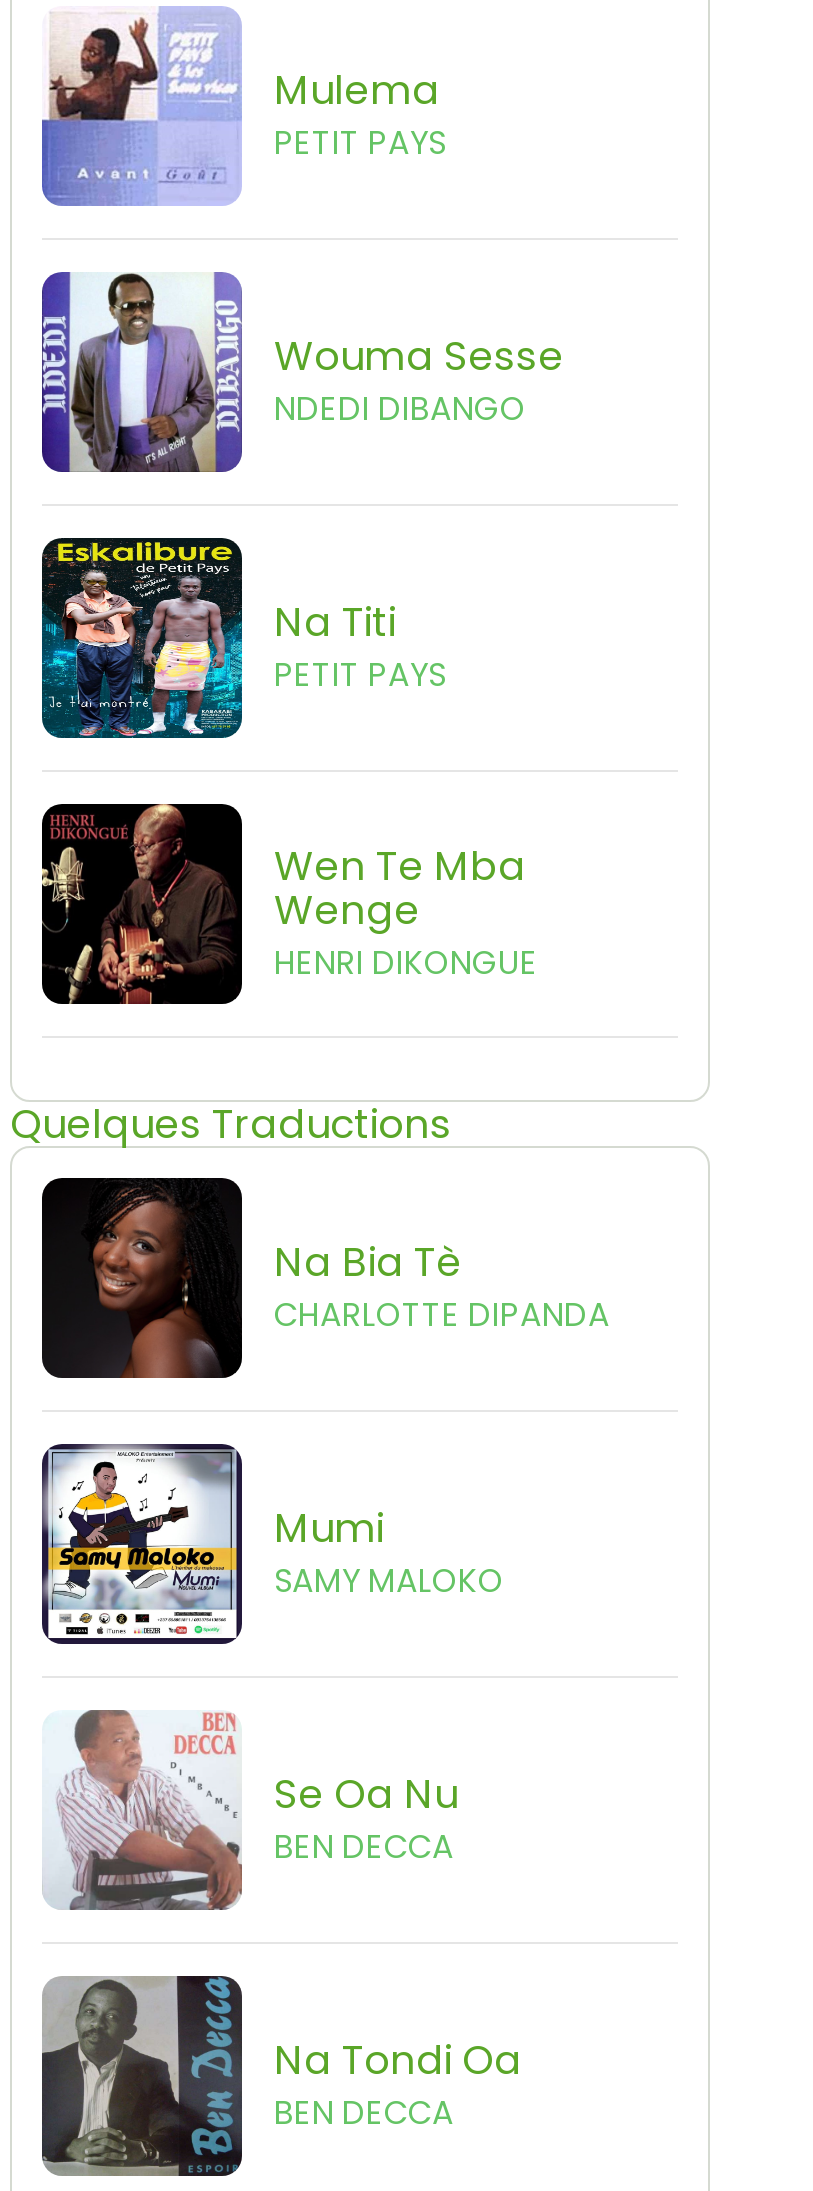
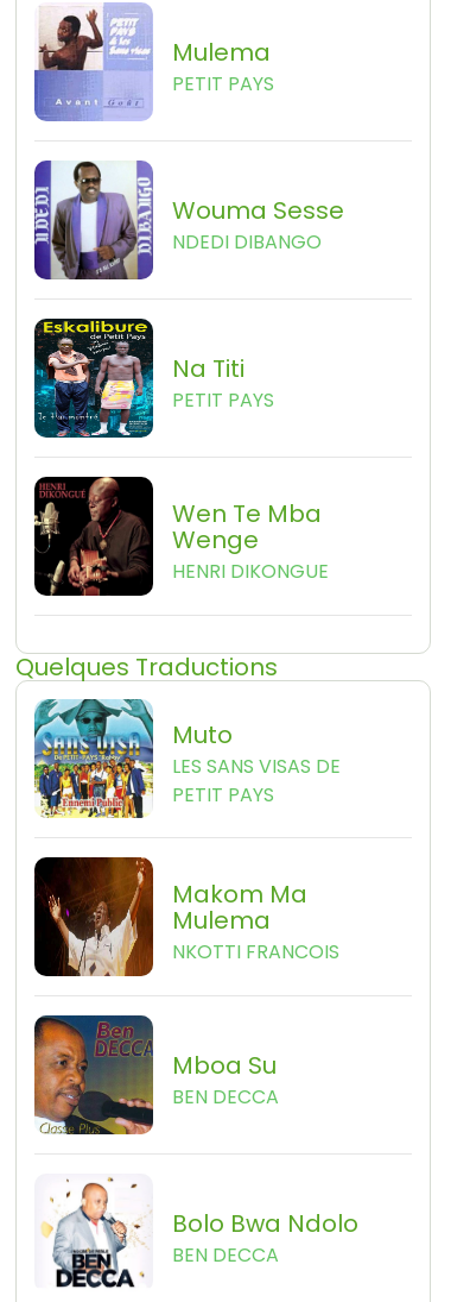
[40,1176,610,1380] [image] | Na Bia Tè | CHARLOTTE DIPANDA -> [33,698,341,819] [image] | Muto | LES SANS VISAS DE | PETIT PAYS
[40,1442,504,1646] [image] | Mumi | SAMY MALOKO -> [33,856,339,977] [image] | Makom Ma | Mulema | NKOTTI FRANCOIS
[42,1708,458,1912] [image] | Se Oa Nu -> [33,1014,277,1134] [image] | Mboa Su
[40,1974,522,2178] [image] | Na Tondi Oa -> [34,1174,358,1292] [image] | Bolo Bwa Ndolo

